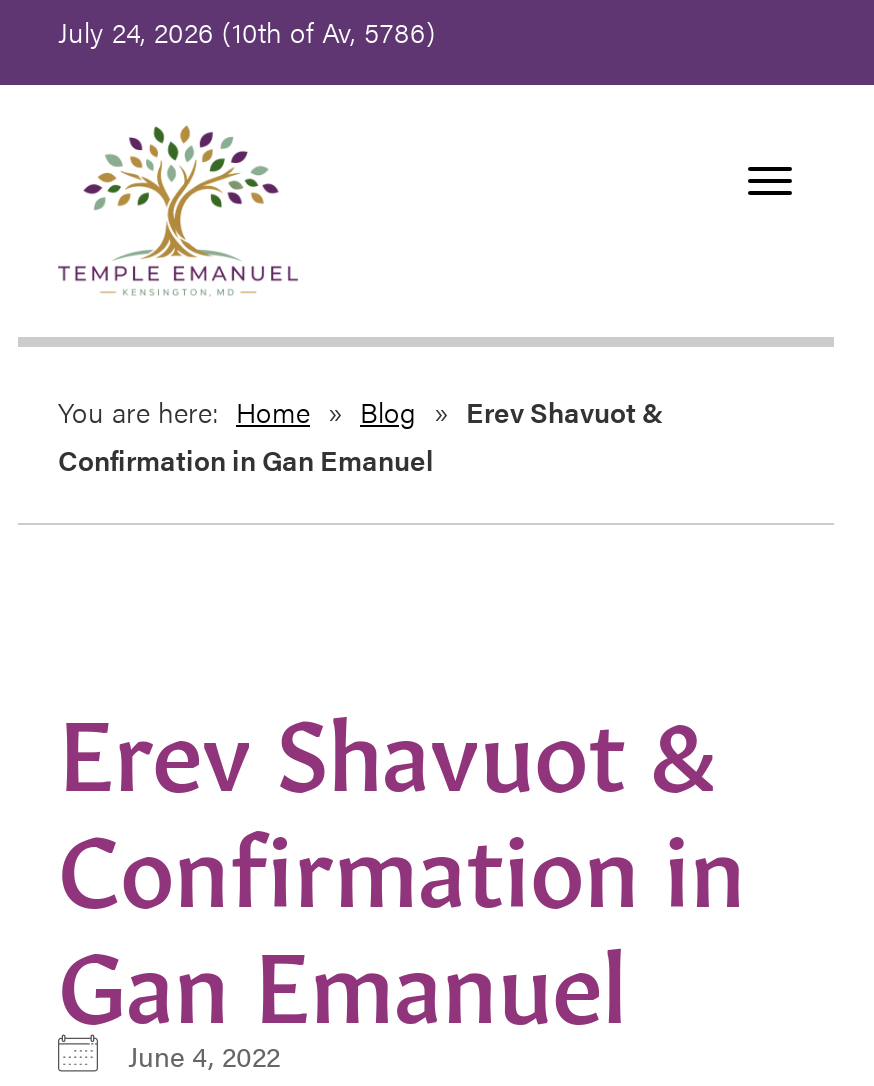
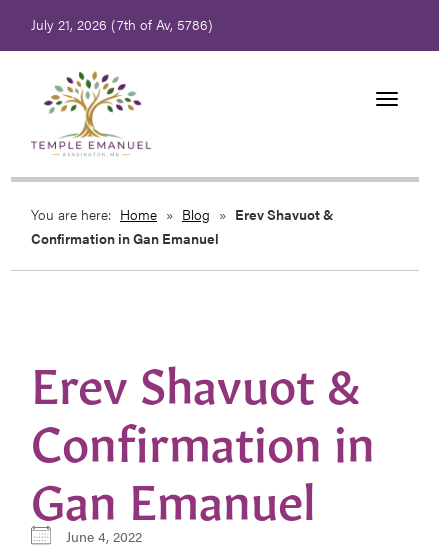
[58,11,436,51] July 24, 2026 (10th of Av, 5786) -> [31,14,213,34] July 21, 2026 (7th of Av, 5786)

